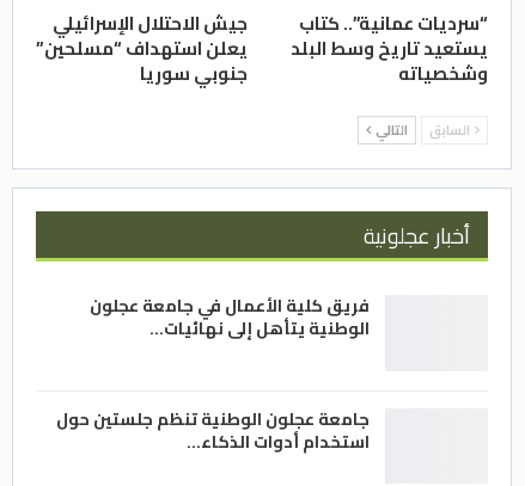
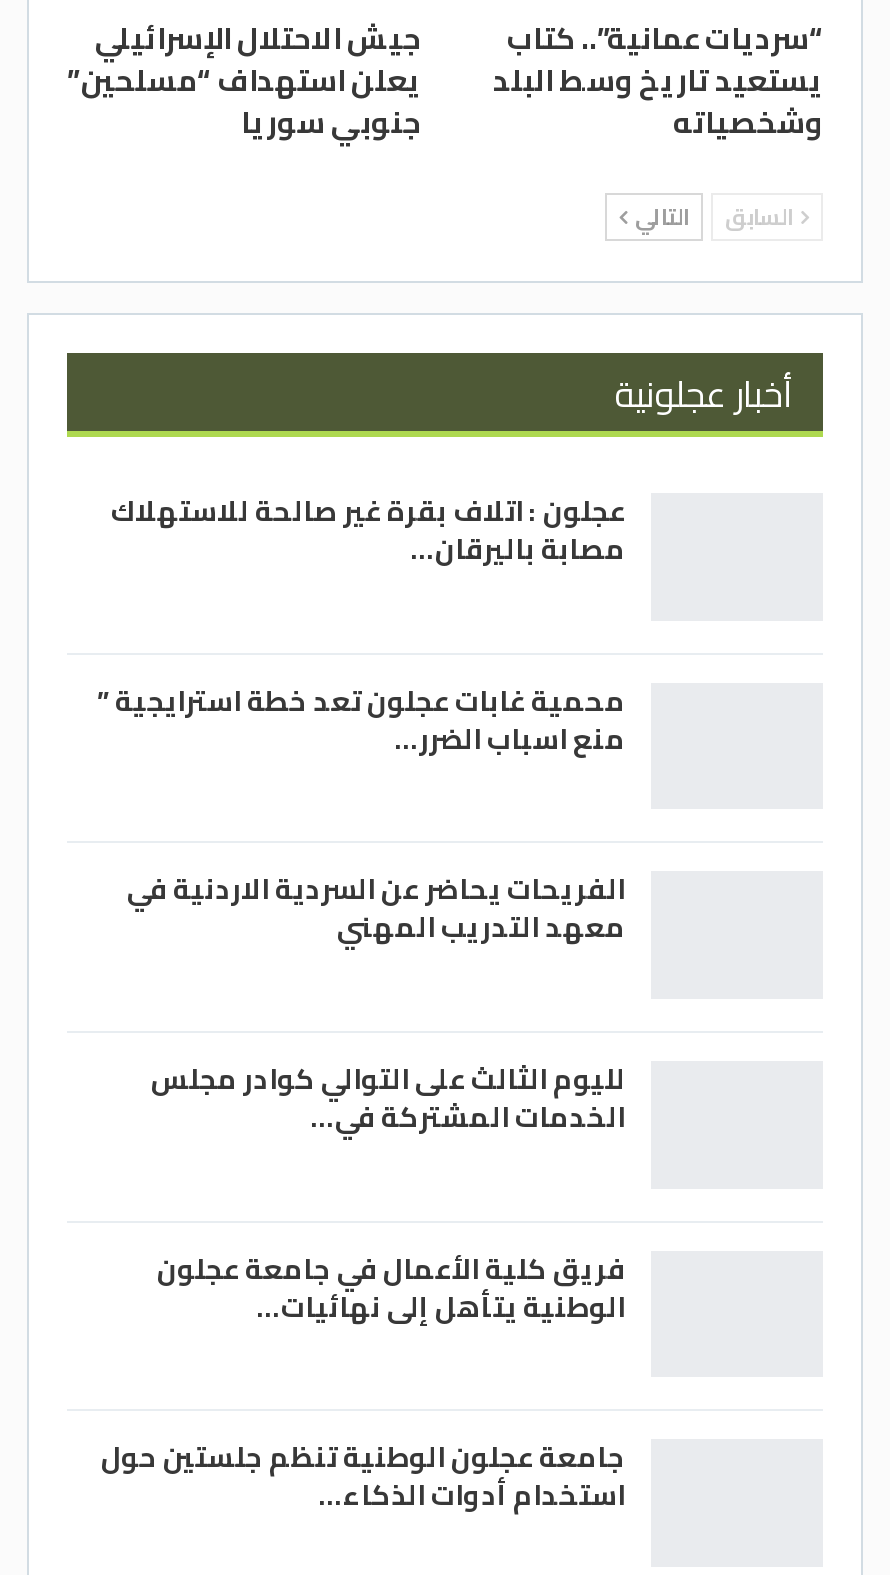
none -> [97,485,625,1143] عجلون : اتلاف بقرة غير صالحة للاستهلاك | مصابة باليرقان… | محمية غابات عجلون تعد خطة استرايجية ” | منع اسباب الضرر… | الفريحات يحاضر عن السردية الاردنية في | معهد التدريب المهني | لليوم الثالث على التوالي كوادر مجلس | الخدمات المشتركة في…

